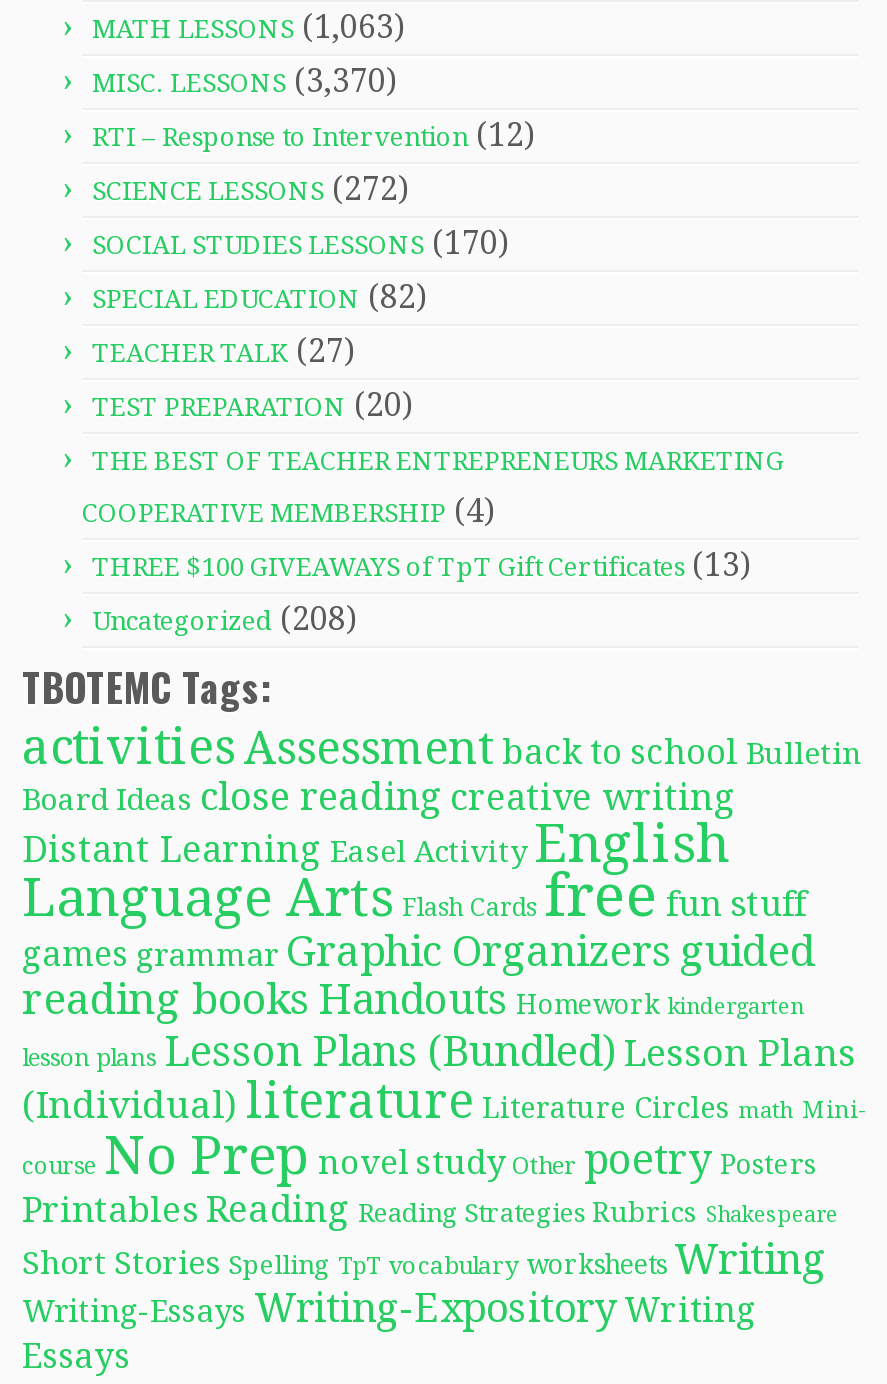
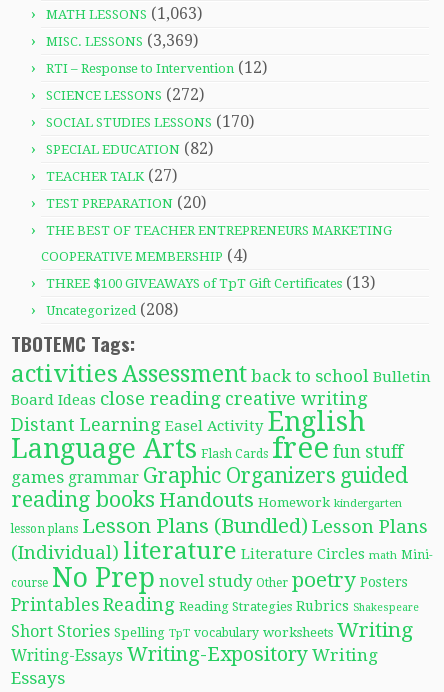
[92,62,396,100] MISC. LESSONS (3,370) -> [46,31,198,50] MISC. LESSONS (3,369)

